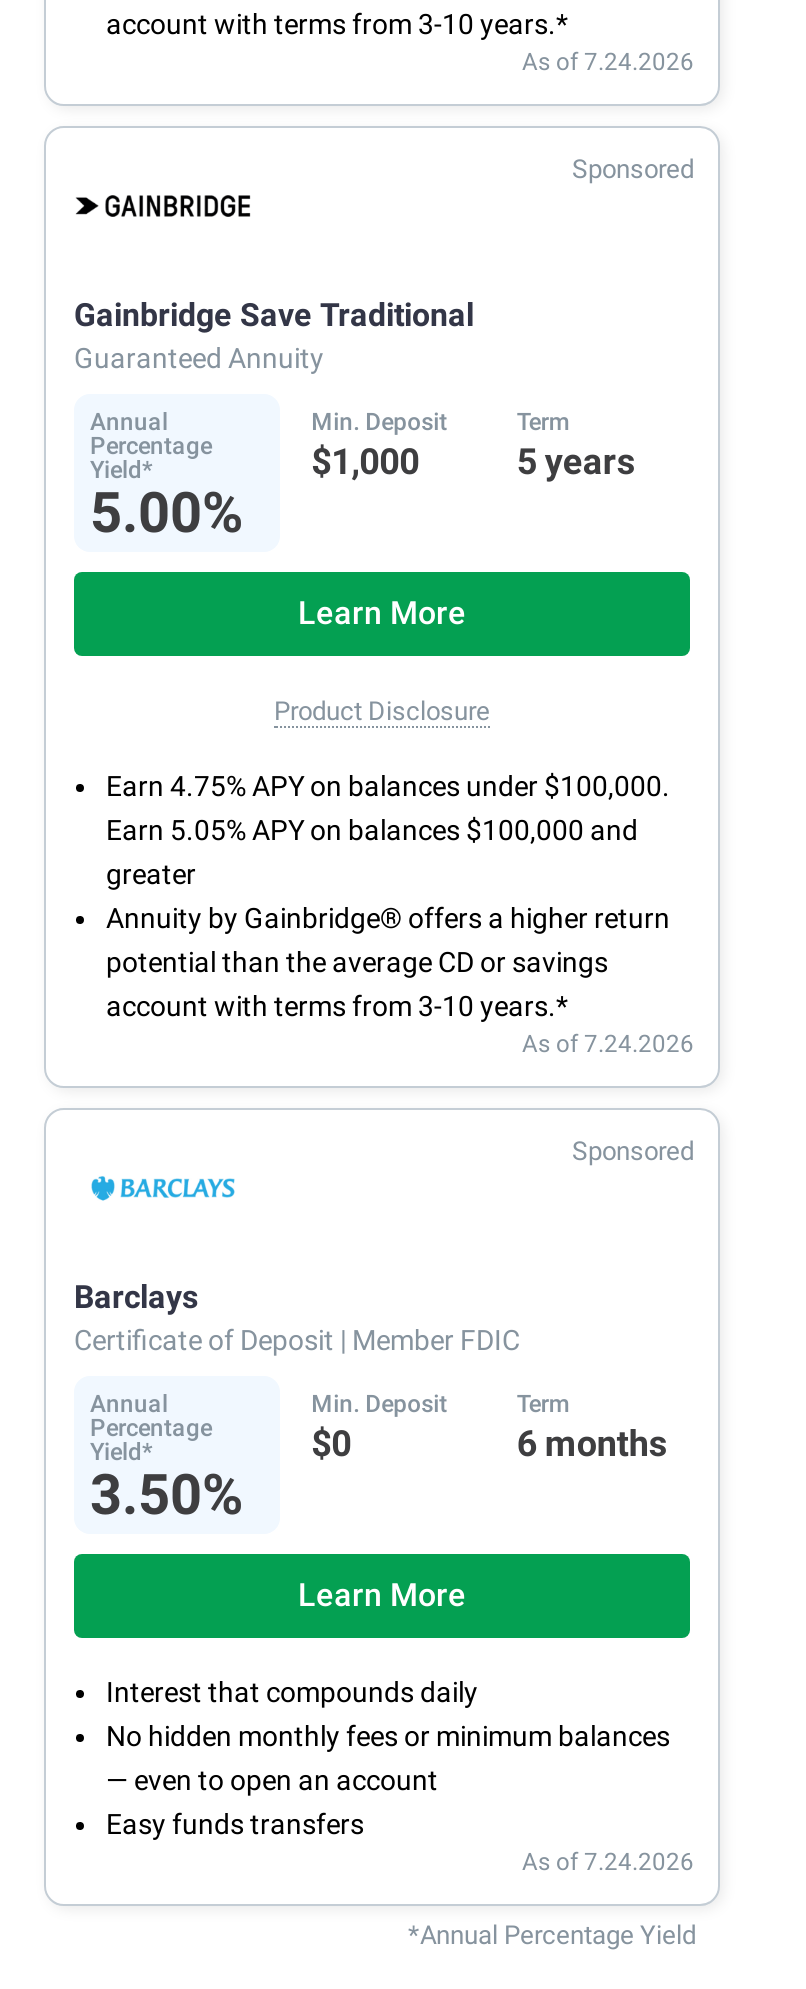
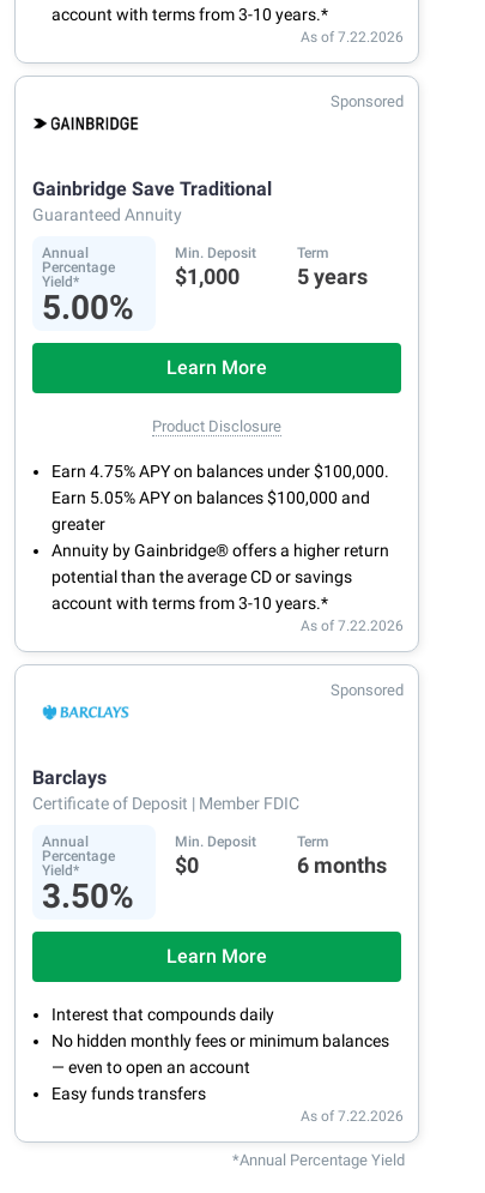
[522,49,694,77] As of 7.24.2026 -> [301,29,404,46] As of 7.22.2026
[522,1031,694,1059] As of 7.24.2026 -> [301,618,404,635] As of 7.22.2026
[522,1849,694,1877] As of 7.24.2026 -> [301,1108,404,1125] As of 7.22.2026

